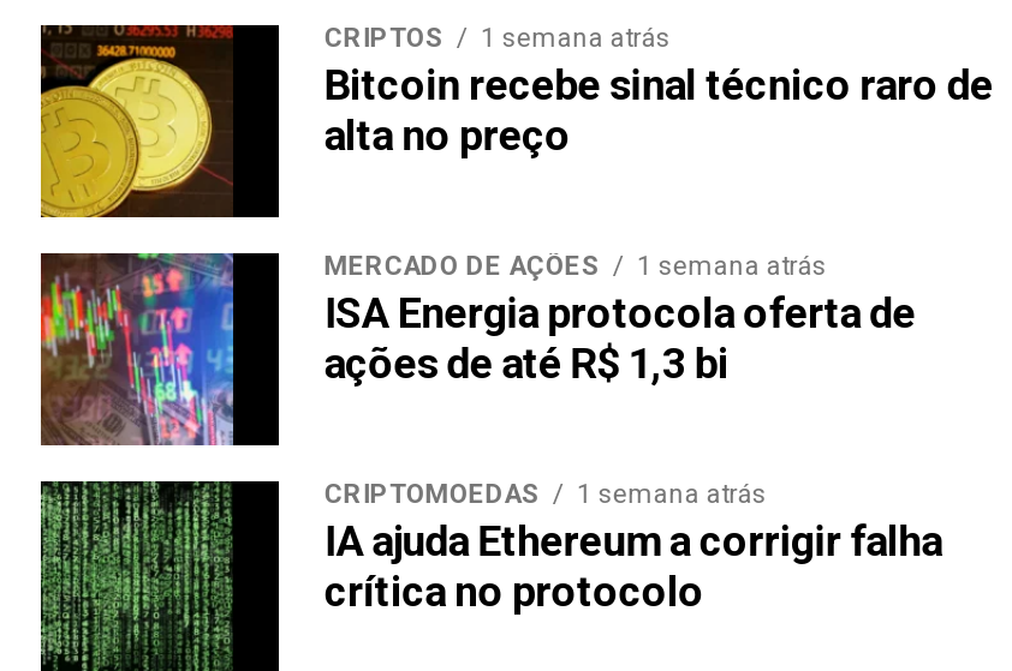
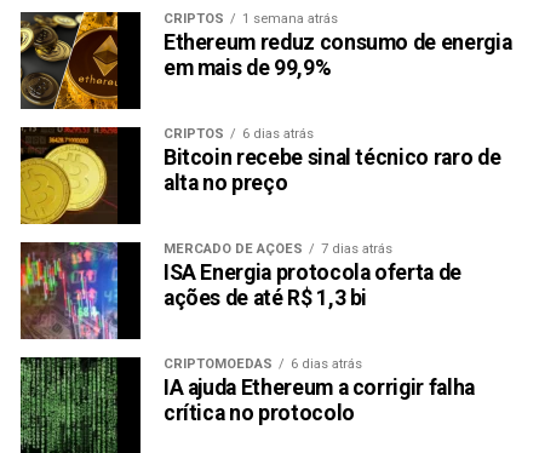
none -> [19,11,511,142] [image] | Ethereum reduz consumo de energia | em mais de 99,9% | CRIPTOS | 6 dias atrás
[324,251,827,282] MERCADO DE AÇÕES 1 semana atrás -> [163,241,392,257] MERCADO DE AÇÕES 7 dias atrás
[324,479,767,510] CRIPTOMOEDAS 1 semana atrás -> [163,356,362,372] CRIPTOMOEDAS 6 dias atrás

